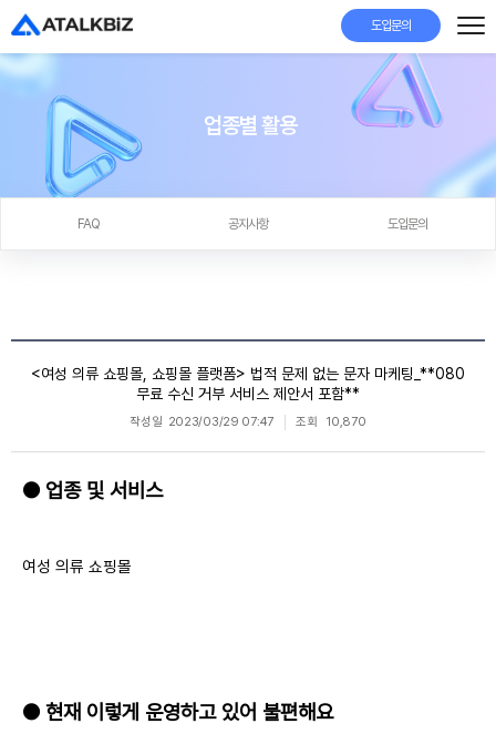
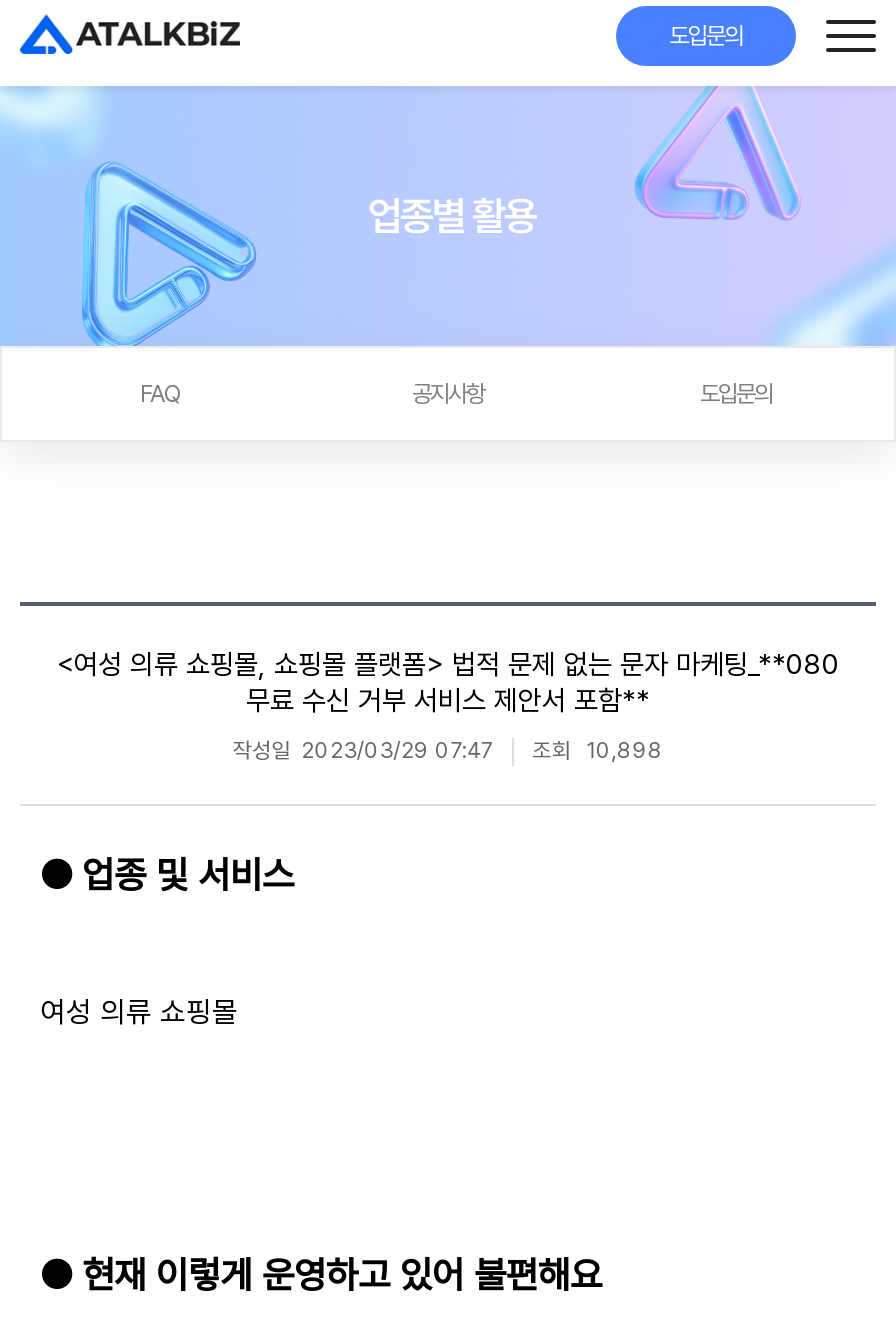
[130,415,366,429] 작성일 2023/03/29 07:47 조회 10,870 -> [233,738,663,764] 작성일 2023/03/29 07:47 조회 10,898

